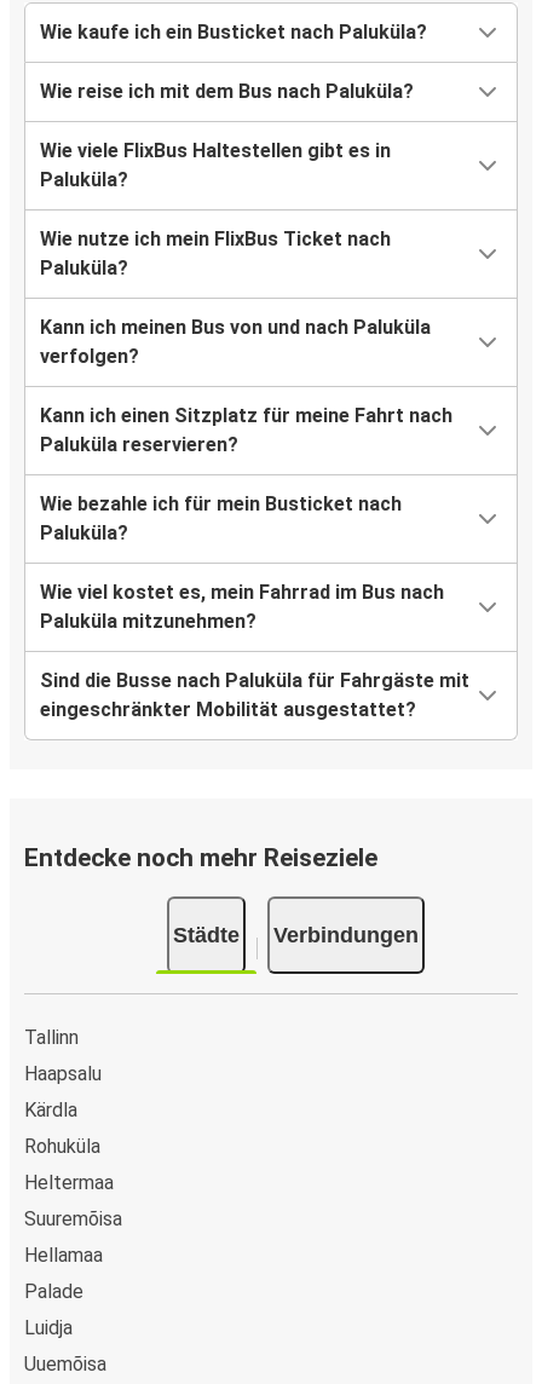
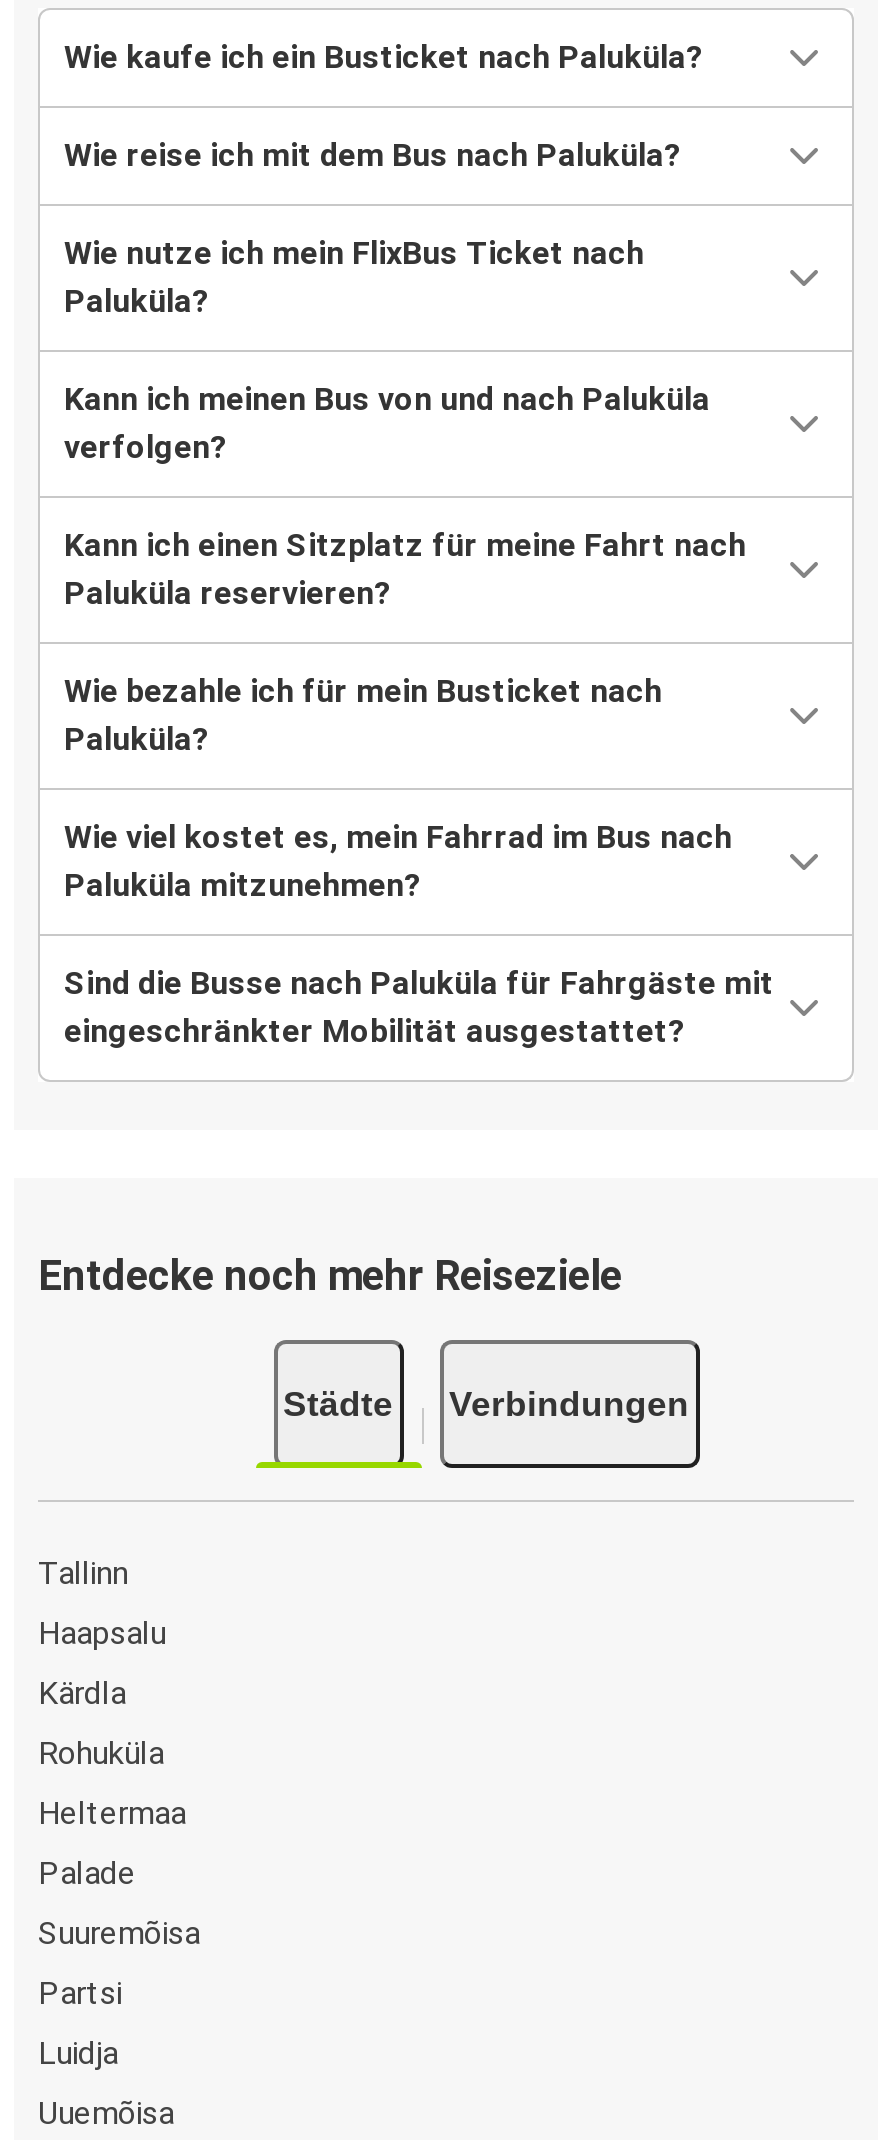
[40,139,391,192] Wie viele FlixBus Haltestellen gibt es in | Paluküla? -> none
none -> [38,1853,136,1891] Palade
[24,1243,103,1302] Hellamaa | Palade -> [38,1973,122,2011] Partsi

